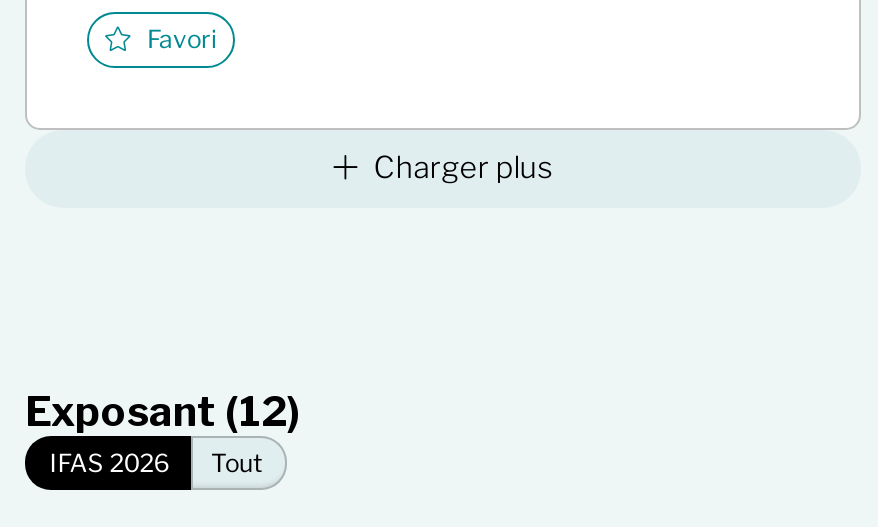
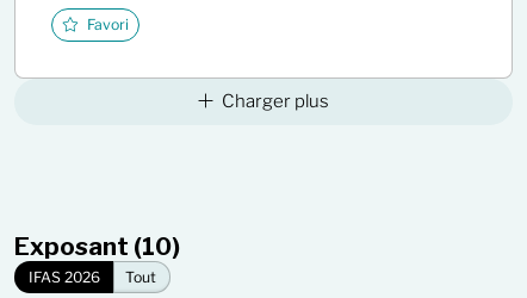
[25,386,301,436] Exposant (12) -> [14,231,180,261] Exposant (10)

